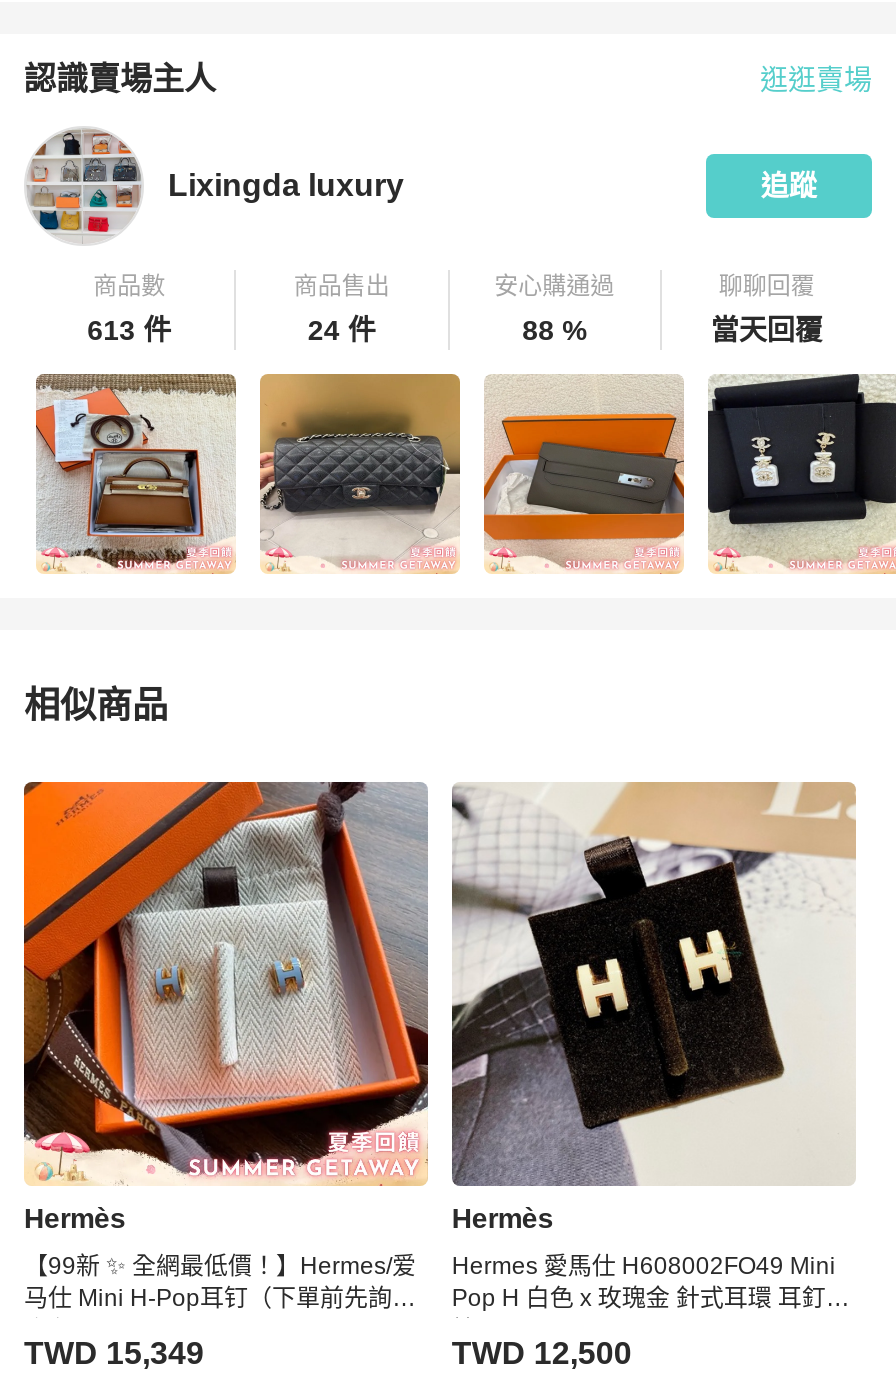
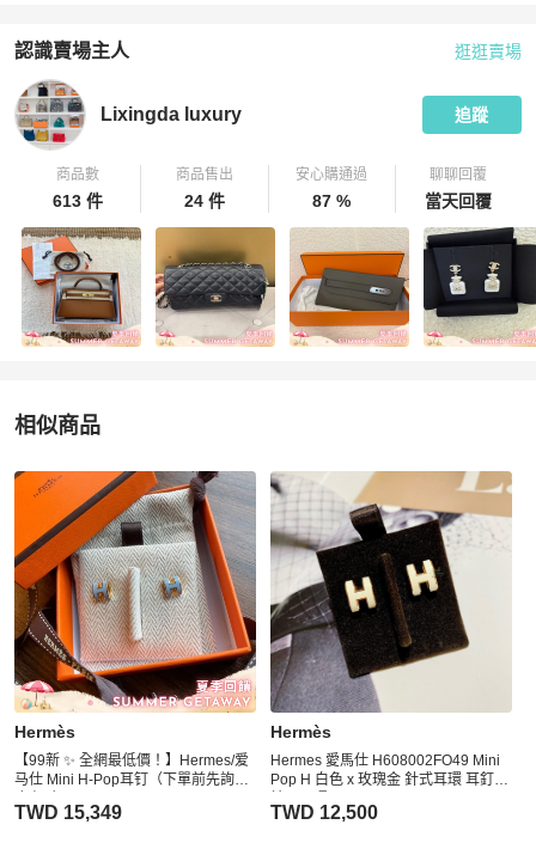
[522,314,586,346] 88 % -> [312,191,351,211] 87 %

